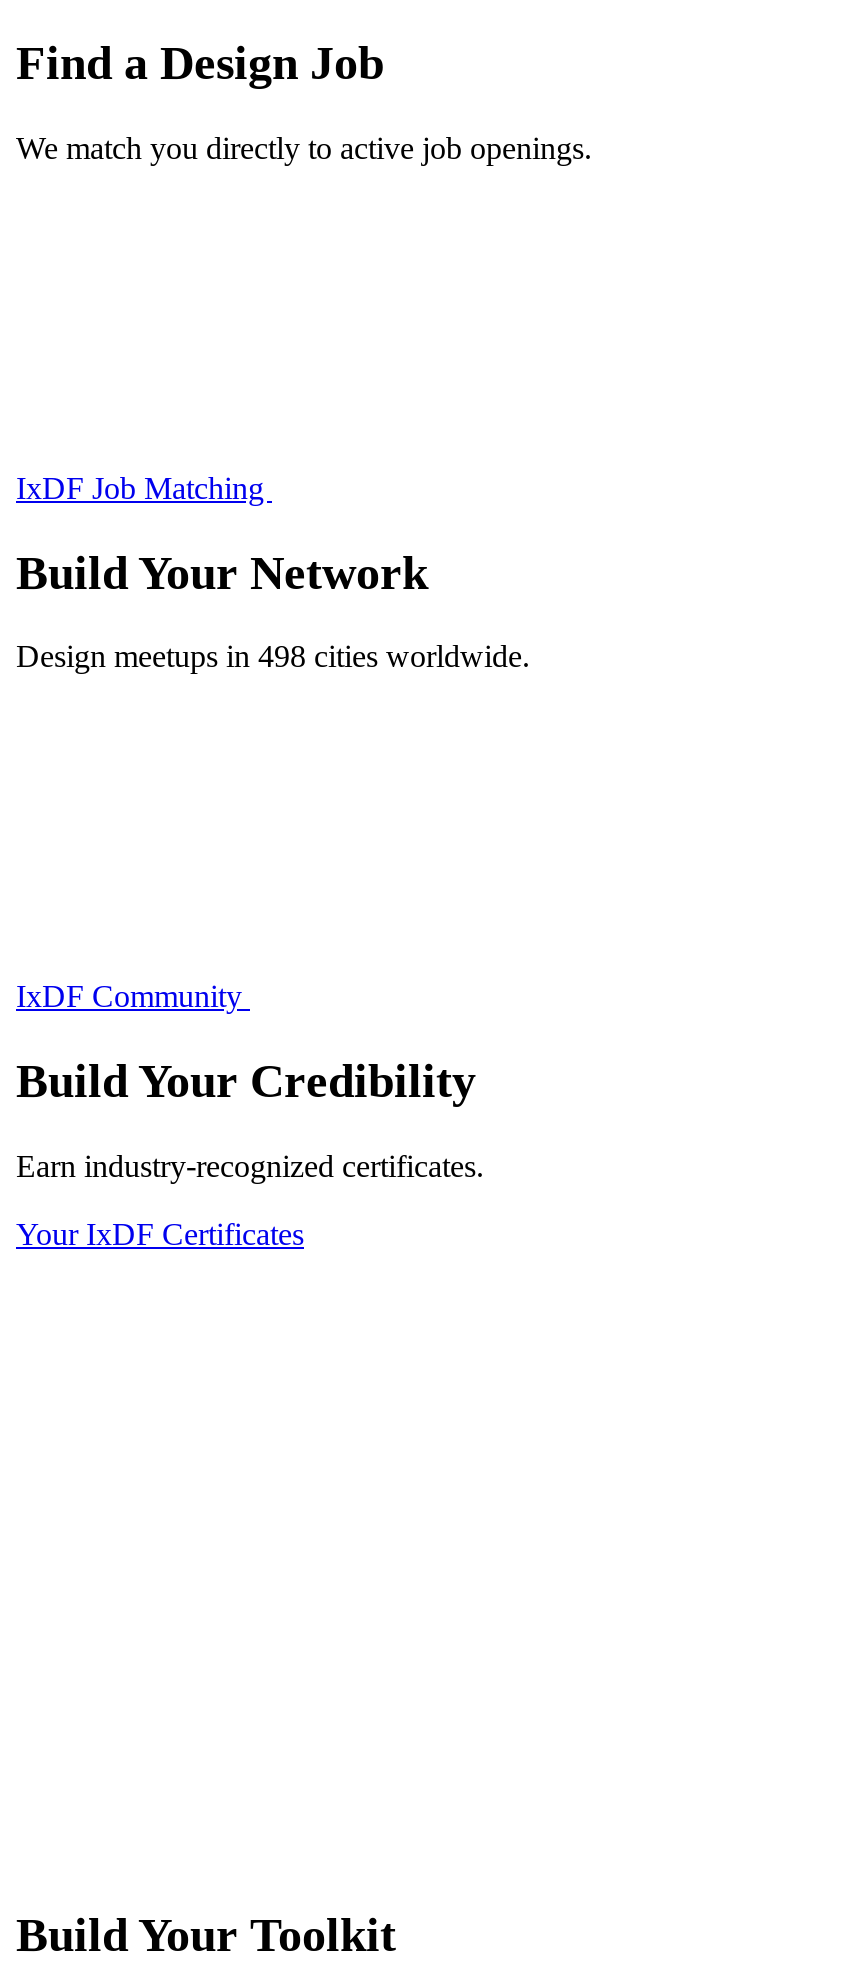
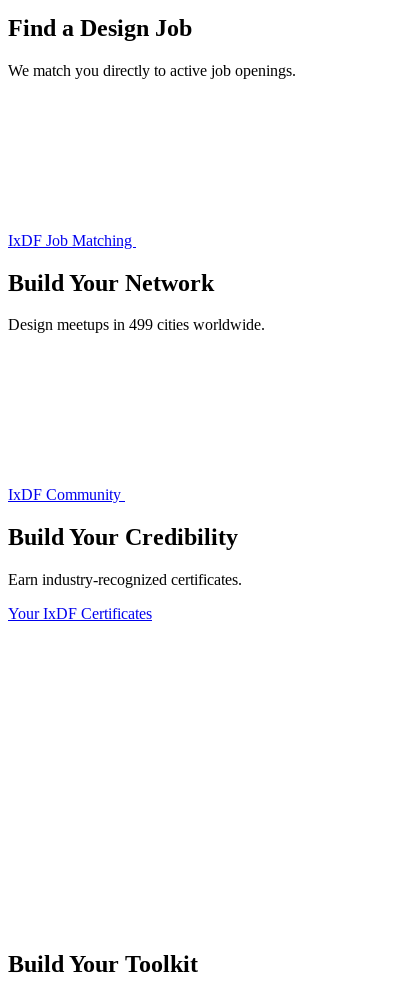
[16,640,530,674] Design meetups in 498 cities worldwide. -> [8,316,265,333] Design meetups in 499 cities worldwide.

